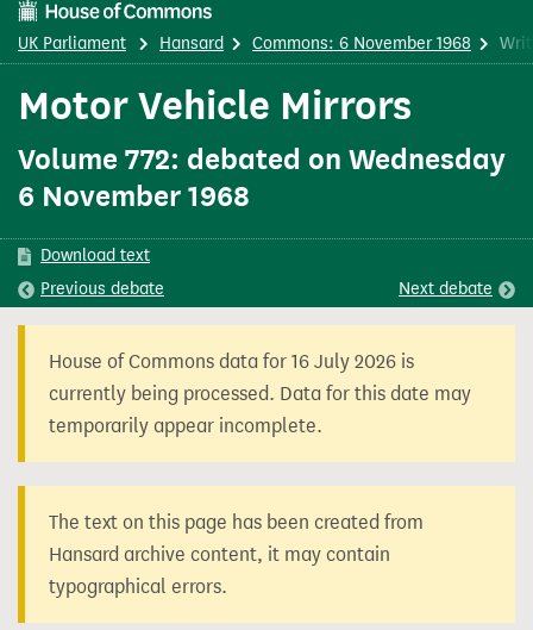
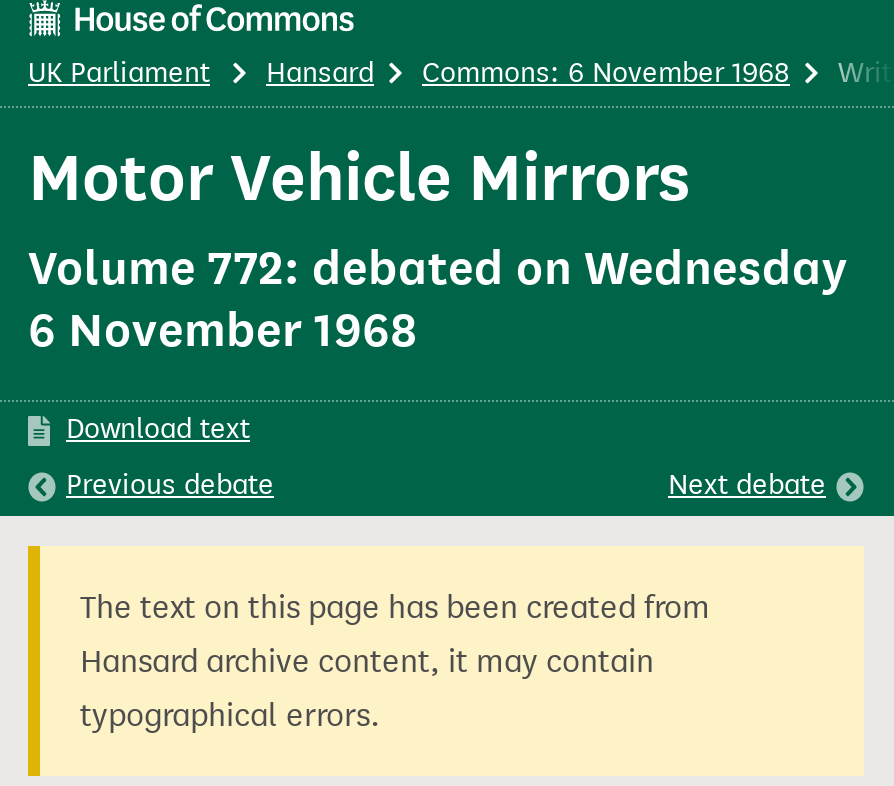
[49,350,471,437] House of Commons data for 16 July 2026 is | currently being processed. Data for this date may | temporarily appear incomplete. -> none

